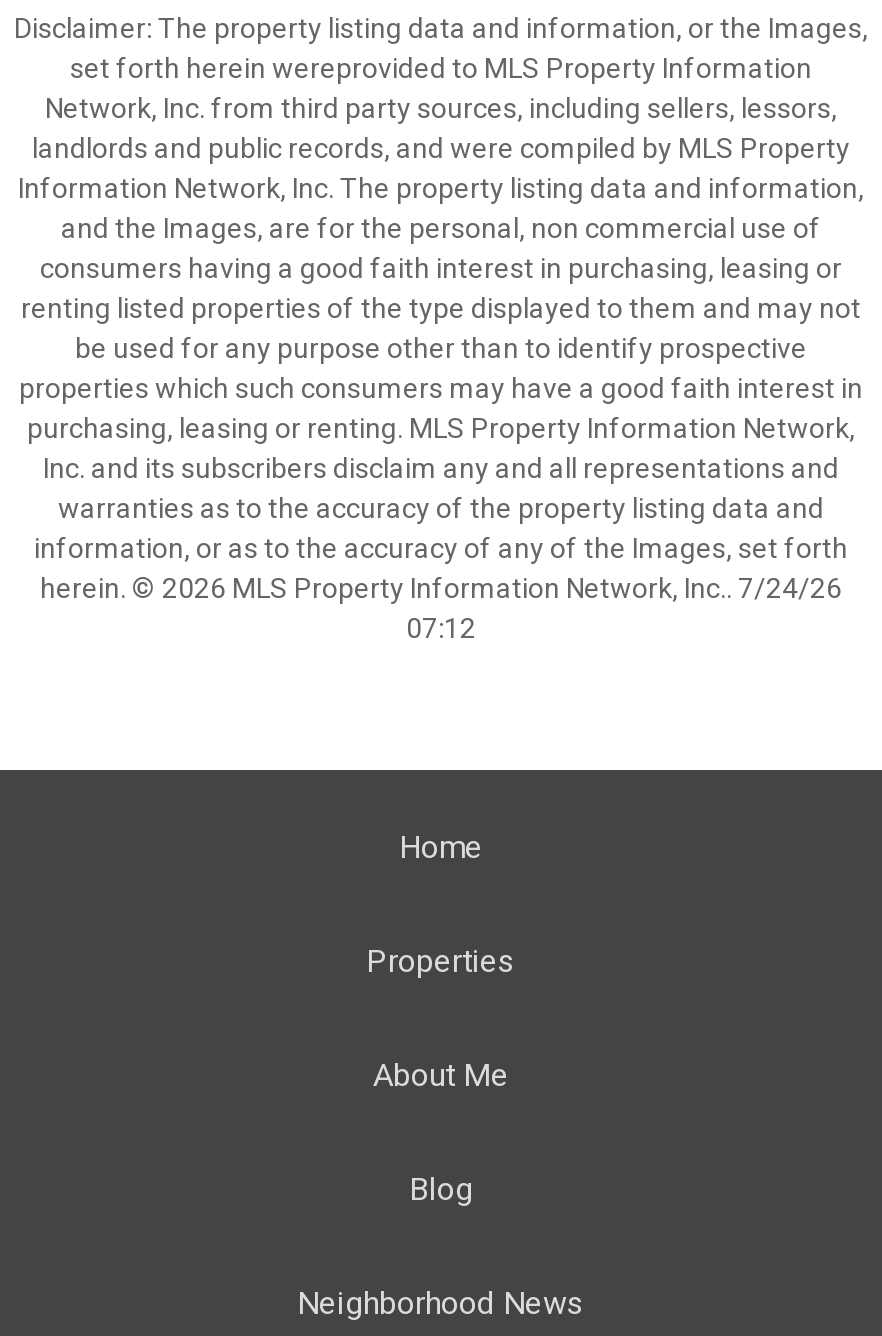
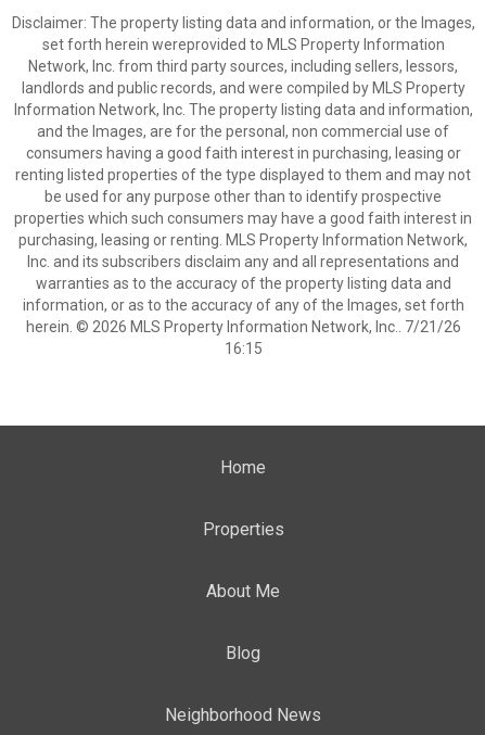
[40,572,842,604] herein. © 2026 MLS Property Information Network, Inc.. 7/24/26 -> [25,318,461,335] herein. © 2026 MLS Property Information Network, Inc.. 7/21/26
[406,612,476,644] 07:12 -> [224,340,262,357] 16:15

